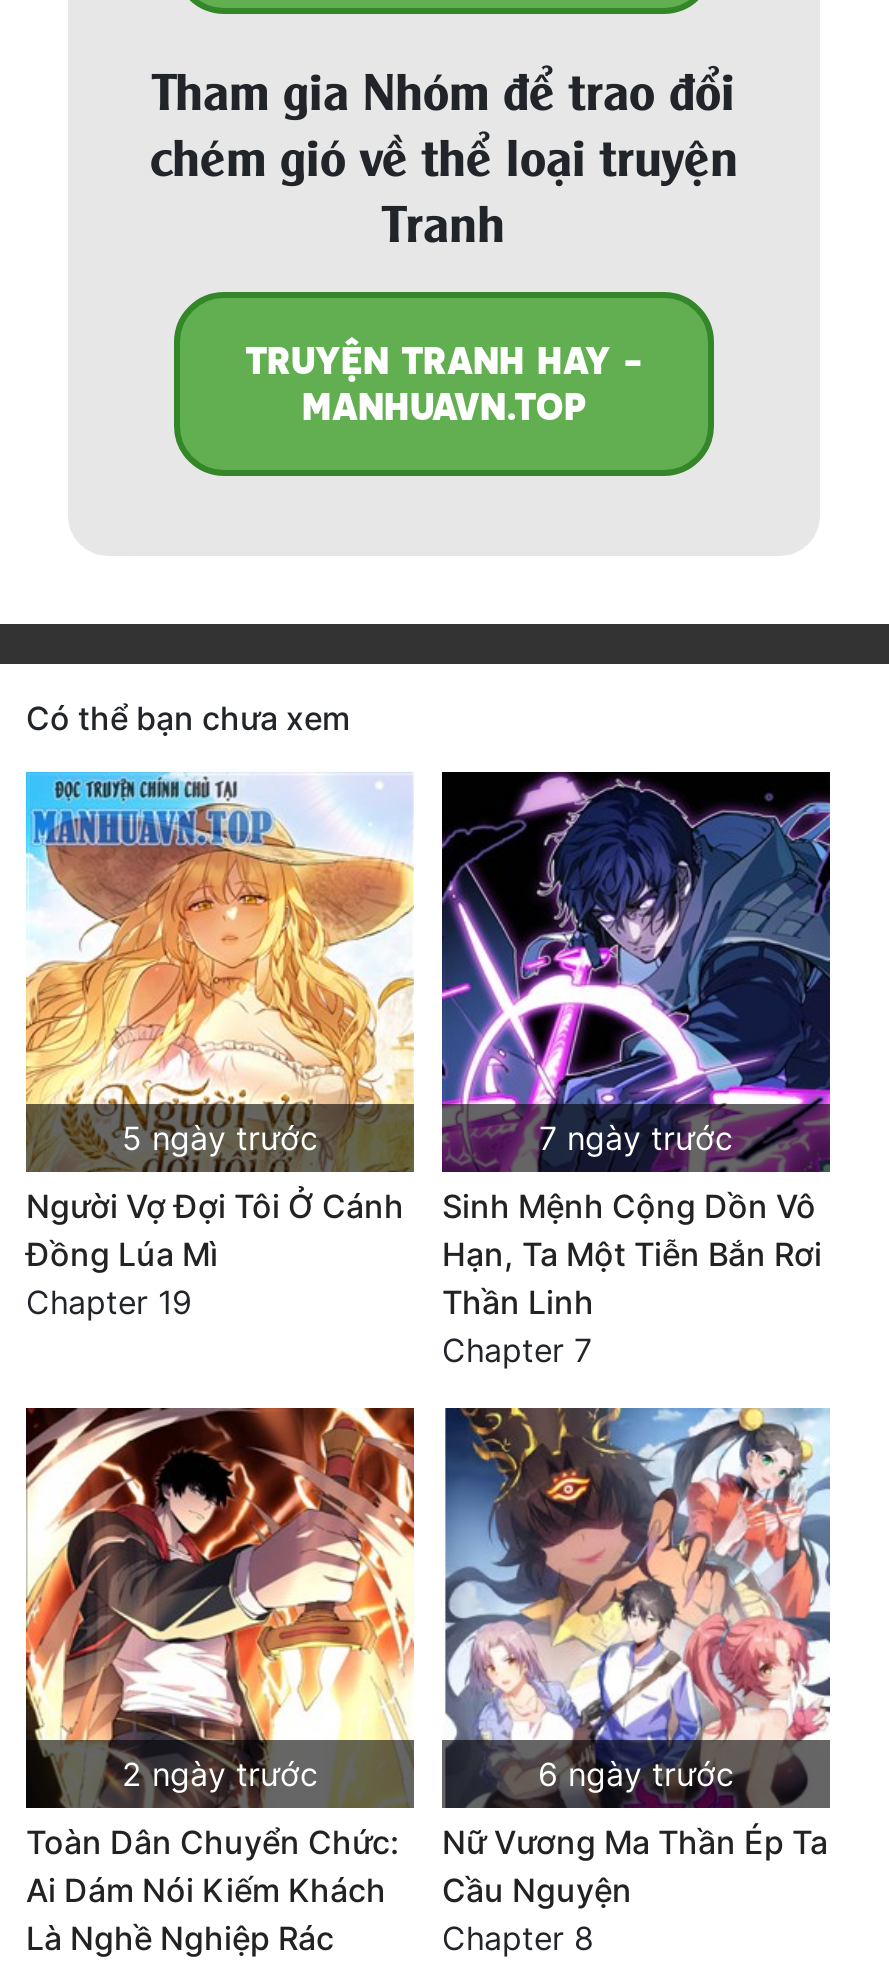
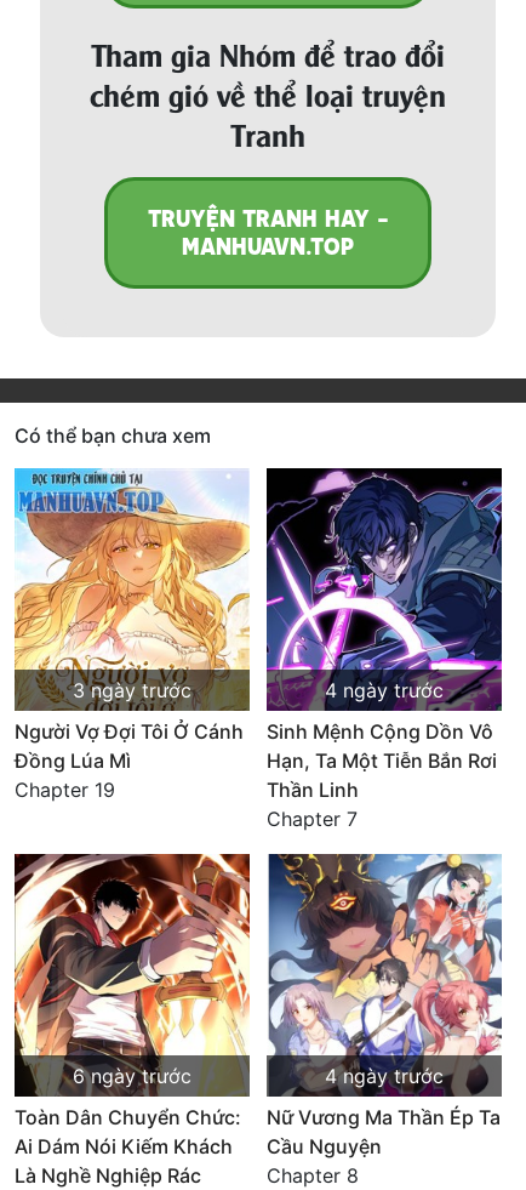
[122,1117,318,1157] 5 ngày trước -> [73,678,191,702] 3 ngày trước
[539,1117,733,1157] 7 ngày trước -> [325,678,444,702] 4 ngày trước
[122,1753,318,1793] 2 ngày trước -> [73,1063,191,1088] 6 ngày trước
[538,1753,734,1793] 6 ngày trước -> [325,1063,444,1088] 4 ngày trước

